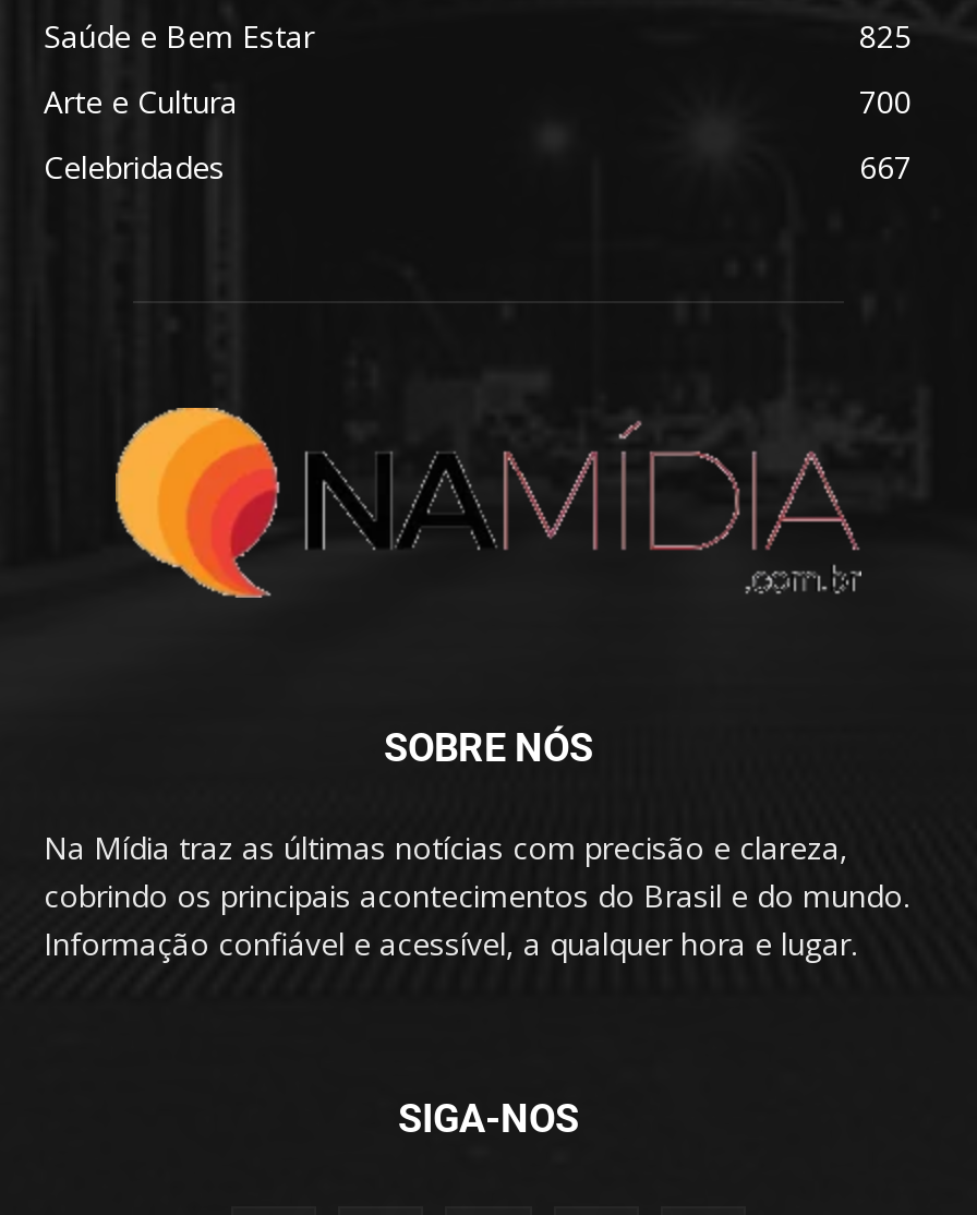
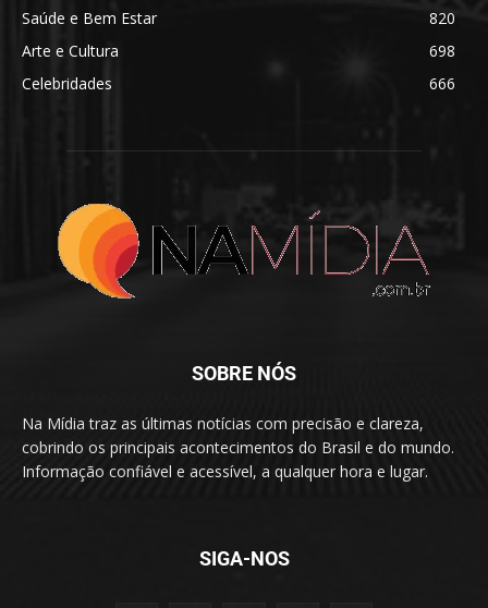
[859,15,912,56] 825 -> [429,7,455,28] 820
[859,80,912,121] 700 -> [429,40,455,61] 698
[859,145,912,187] 667 -> [429,73,455,93] 666

